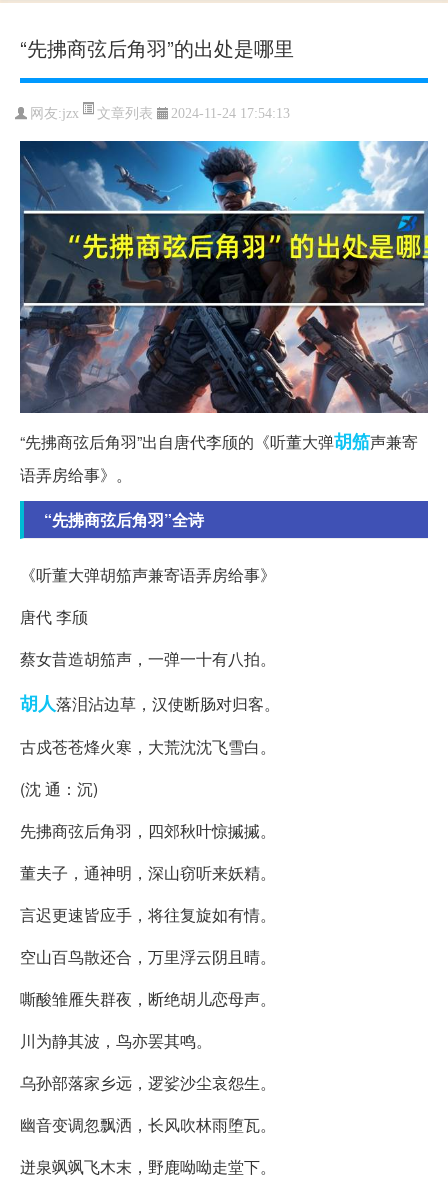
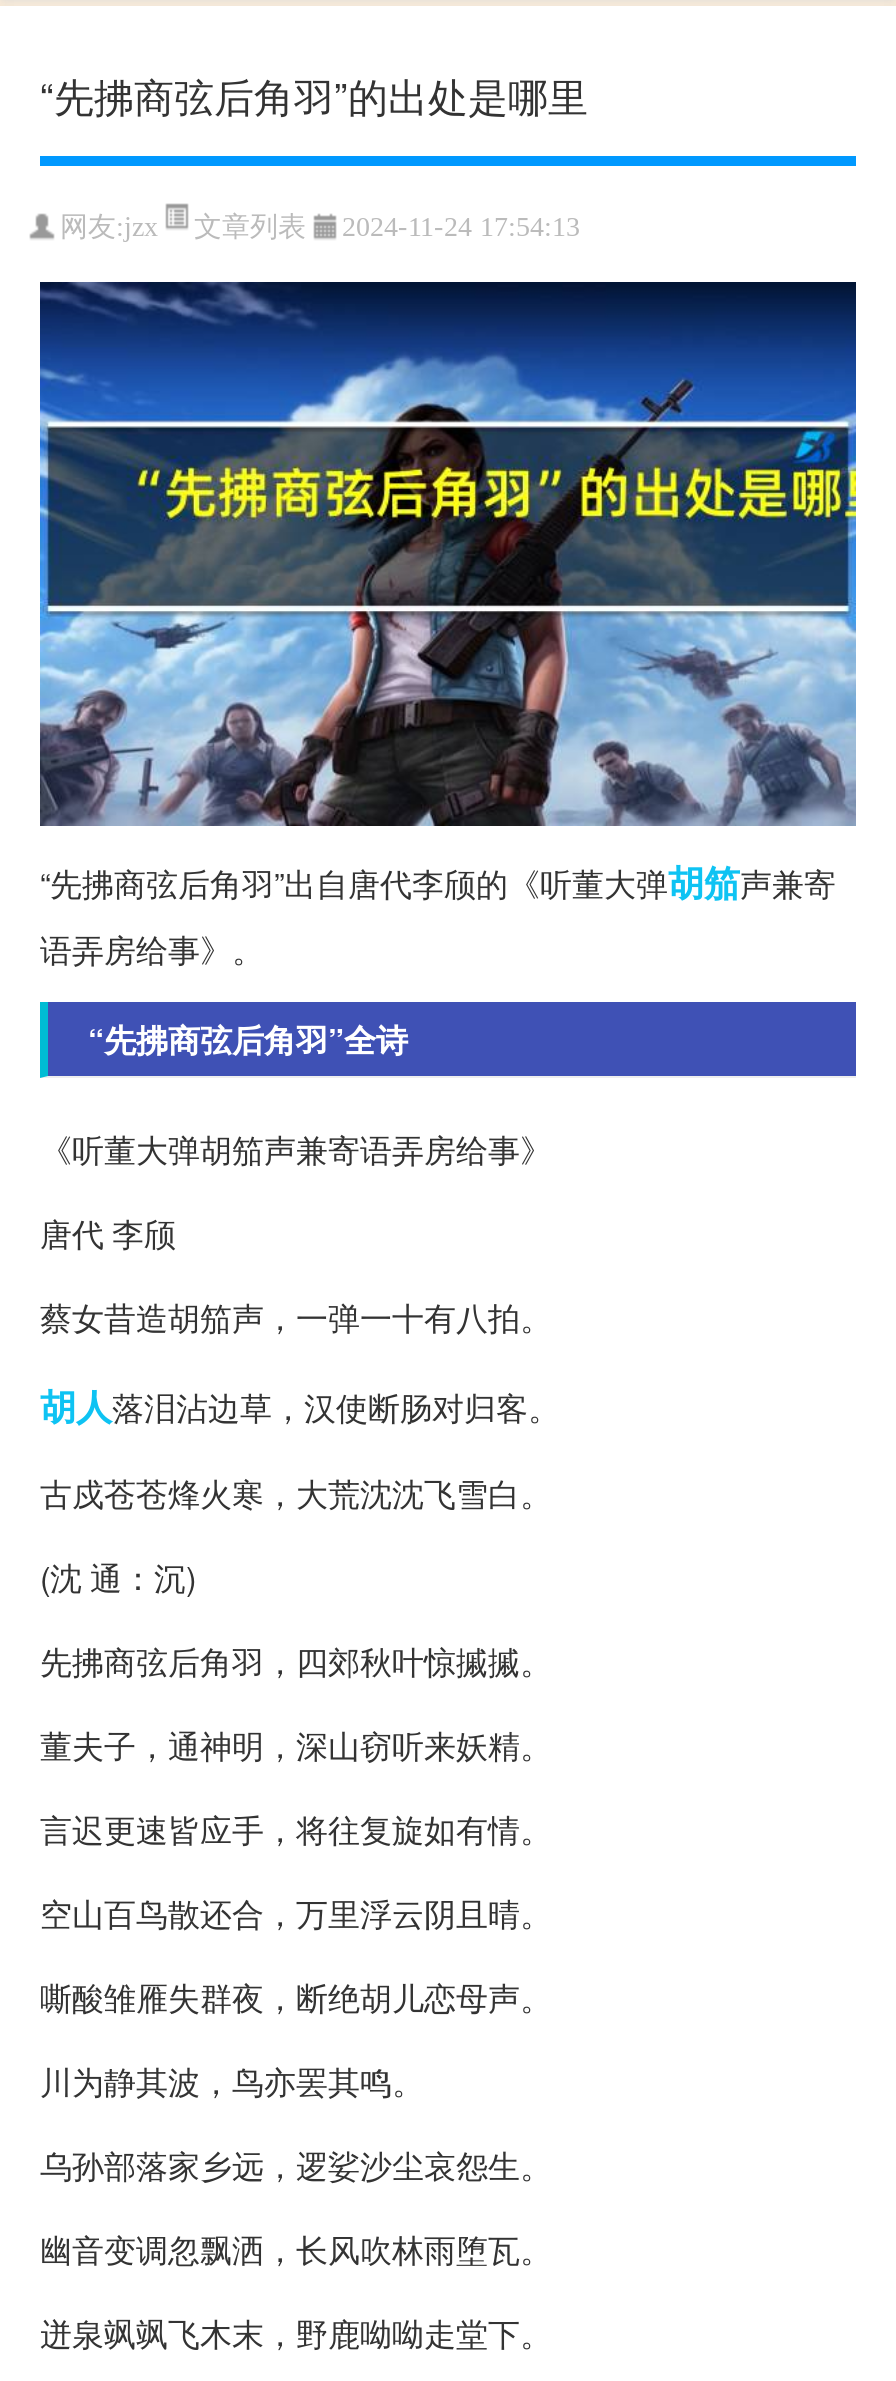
[19,140,429,414] [image] -> [38,280,858,828] [image]

